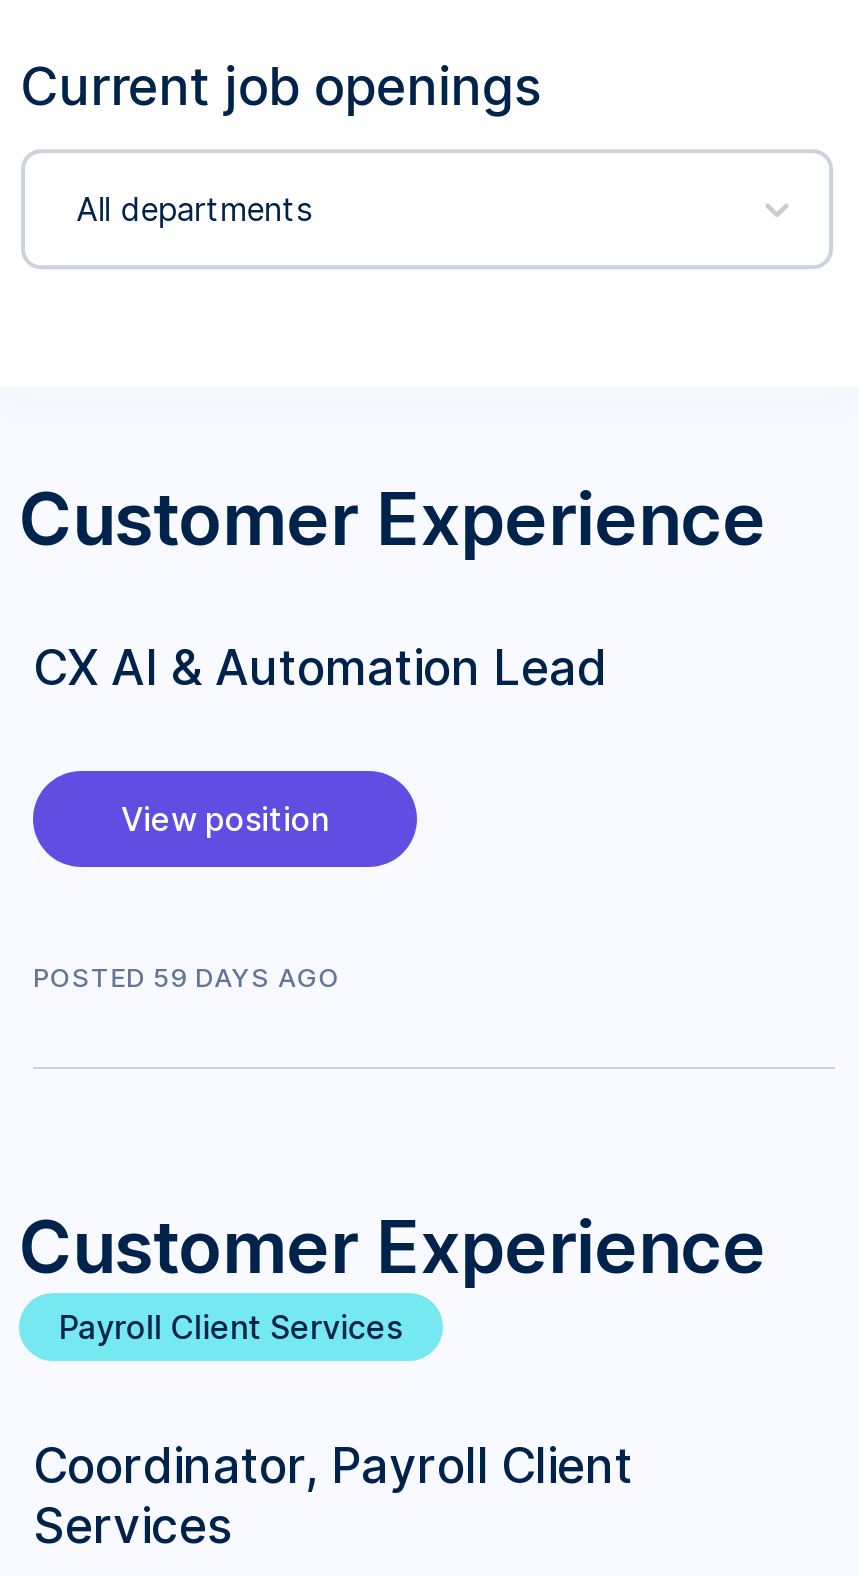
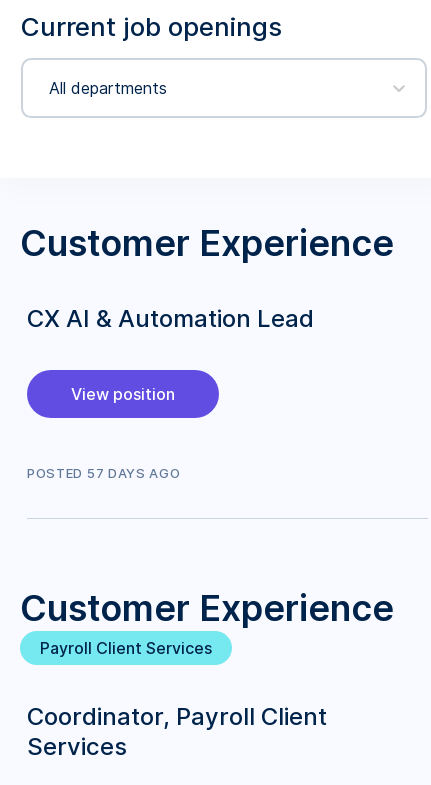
[33,961,340,993] POSTED 59 DAYS AGO -> [27,465,181,481] POSTED 57 DAYS AGO

